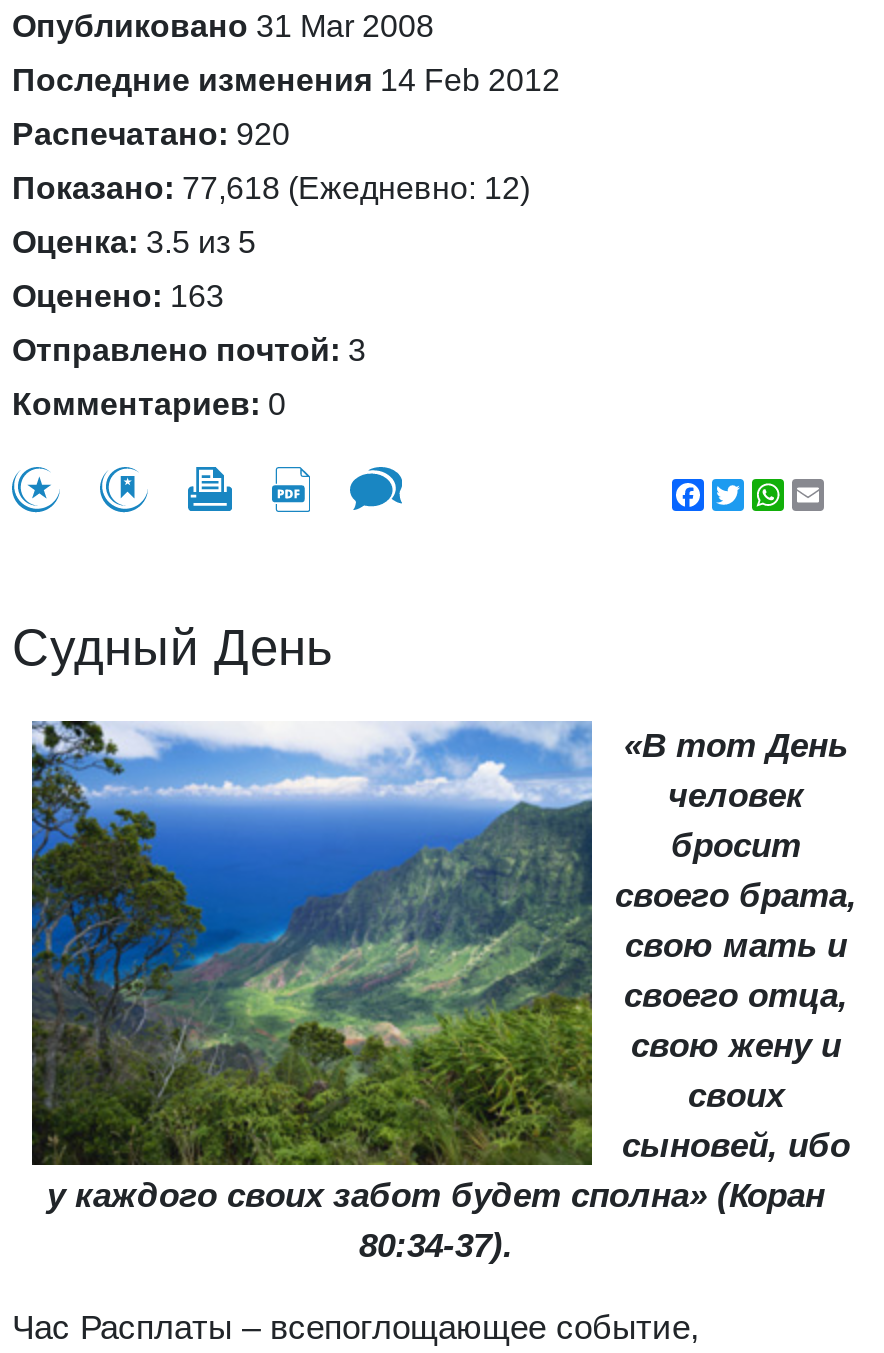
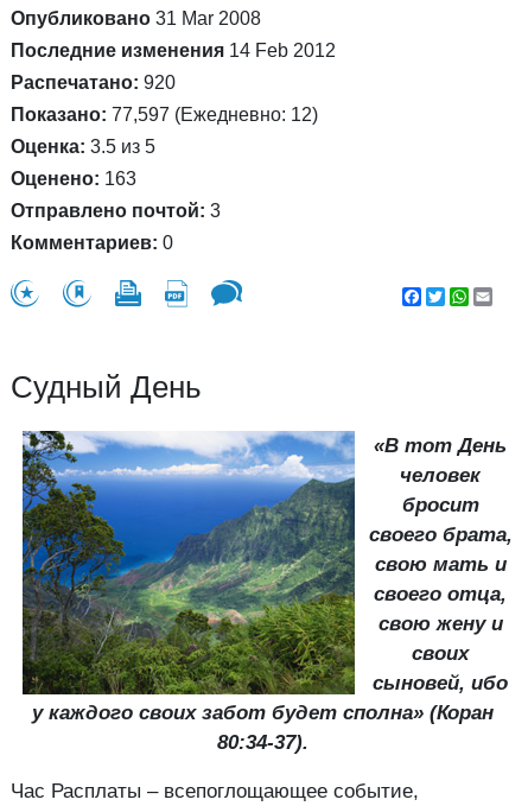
[12,171,530,205] Показано: 77,618 (Ежедневно: 12) -> [11,104,318,125] Показано: 77,597 (Ежедневно: 12)

